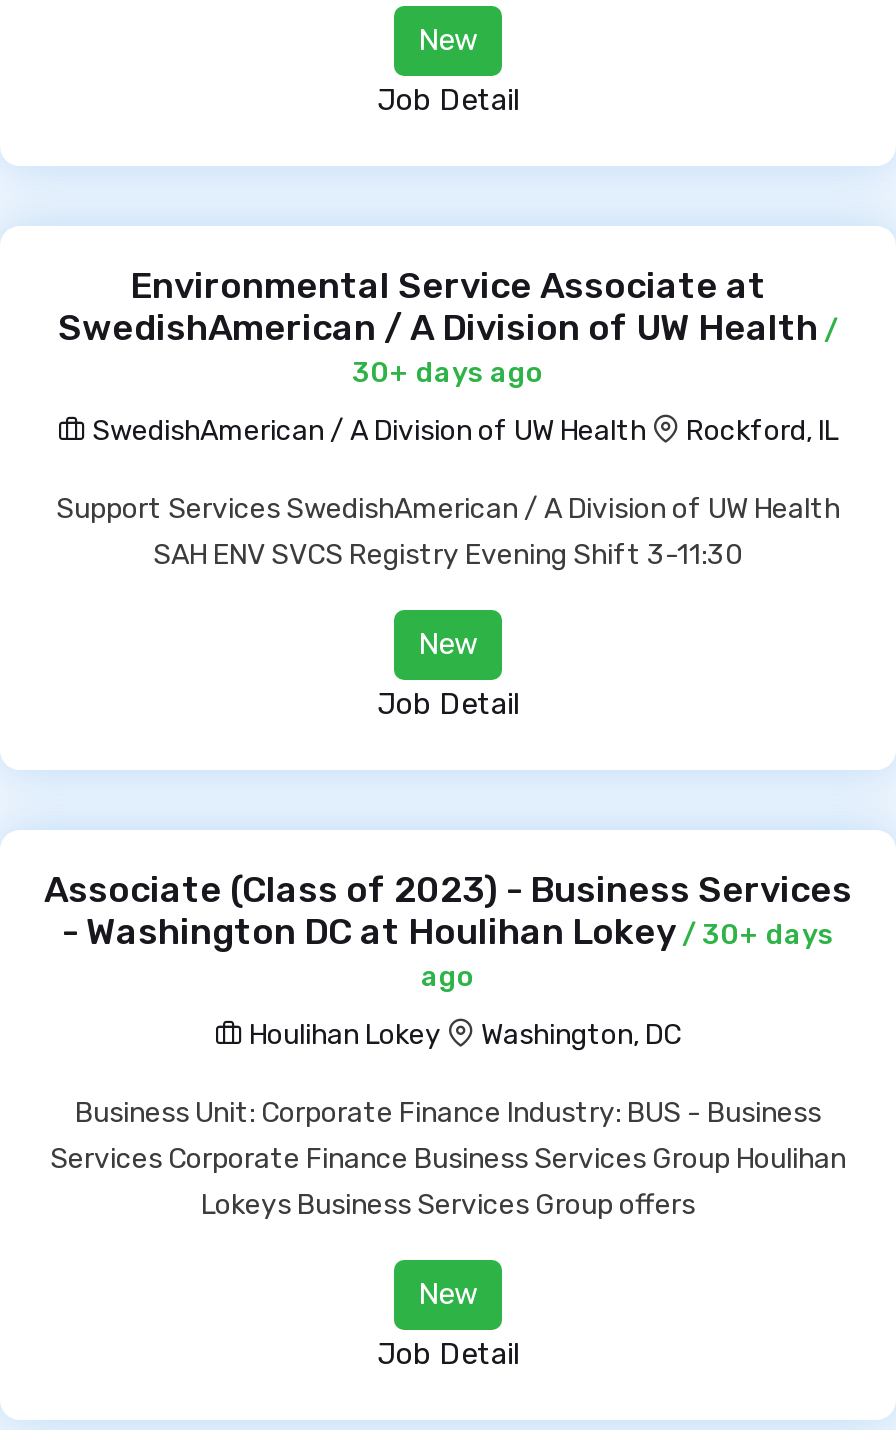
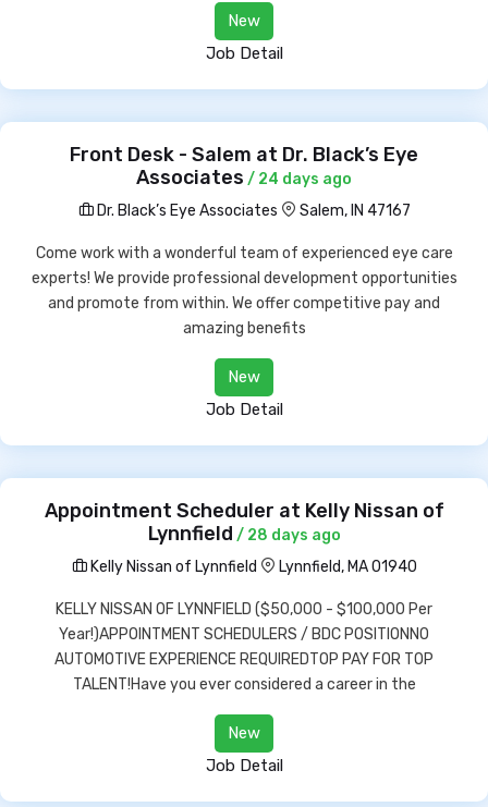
[58,264,838,390] Environmental Service Associate at | SwedishAmerican / A Division of UW Health / | 30+ days ago -> [70,143,418,189] Front Desk - Salem at Dr. Black’s Eye | Associates / 24 days ago
[86,414,838,448] SwedishAmerican / A Division of UW Health | Rockford, IL -> [93,201,410,220] Dr. Black’s Eye Associates | Salem, IN 47167
[56,492,840,572] Support Services SwedishAmerican / A Division of UW Health | SAH ENV SVCS Registry Evening Shift 3-11:30 -> [31,244,457,338] Come work with a wonderful team of experienced eye care | experts! We provide professional development opportunities | and promote from within. We offer competitive pay and | amazing benefits
[44,868,852,994] Associate (Class of 2023) - Business Services | - Washington DC at Houlihan Lokey / 30+ days | ago -> [44,499,444,546] Appointment Scheduler at Kelly Nissan of | Lynnfield / 28 days ago
[243,1018,681,1052] Houlihan Lokey | Washington, DC -> [87,558,417,576] Kelly Nissan of Lynnfield | Lynnfield, MA 01940
[50,1096,846,1222] Business Unit: Corporate Finance Industry: BUS - Business | Services Corporate Finance Business Services Group Houlihan | Lokeys Business Services Group offers -> [54,600,434,694] KELLY NISSAN OF LYNNFIELD ($50,000 - $100,000 Per | Year!)APPOINTMENT SCHEDULERS / BDC POSITIONNO | AUTOMOTIVE EXPERIENCE REQUIREDTOP PAY FOR TOP | TALENT!Have you ever considered a career in the

